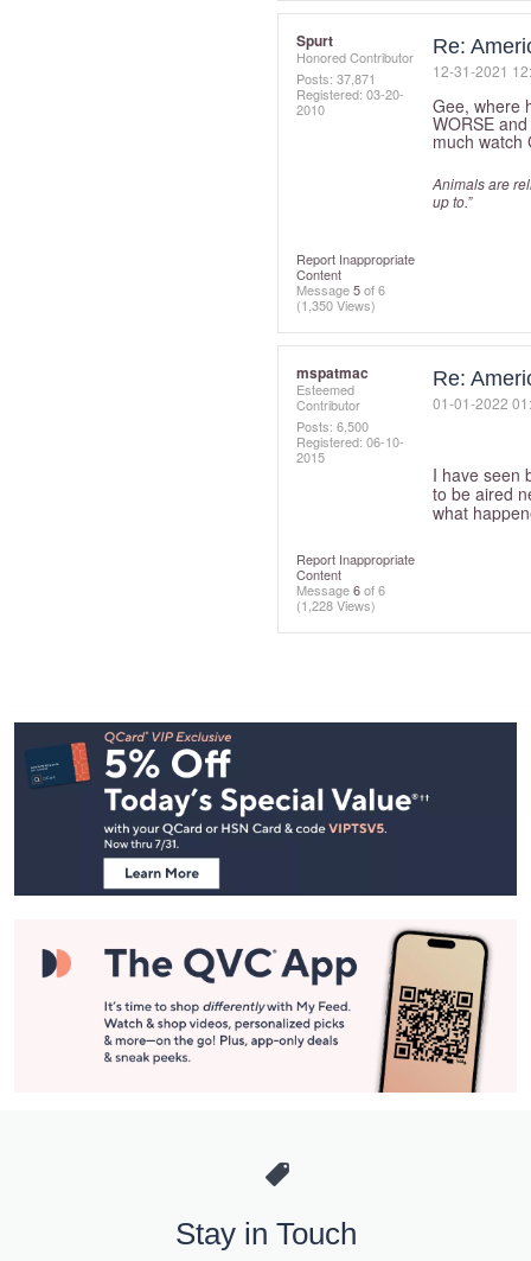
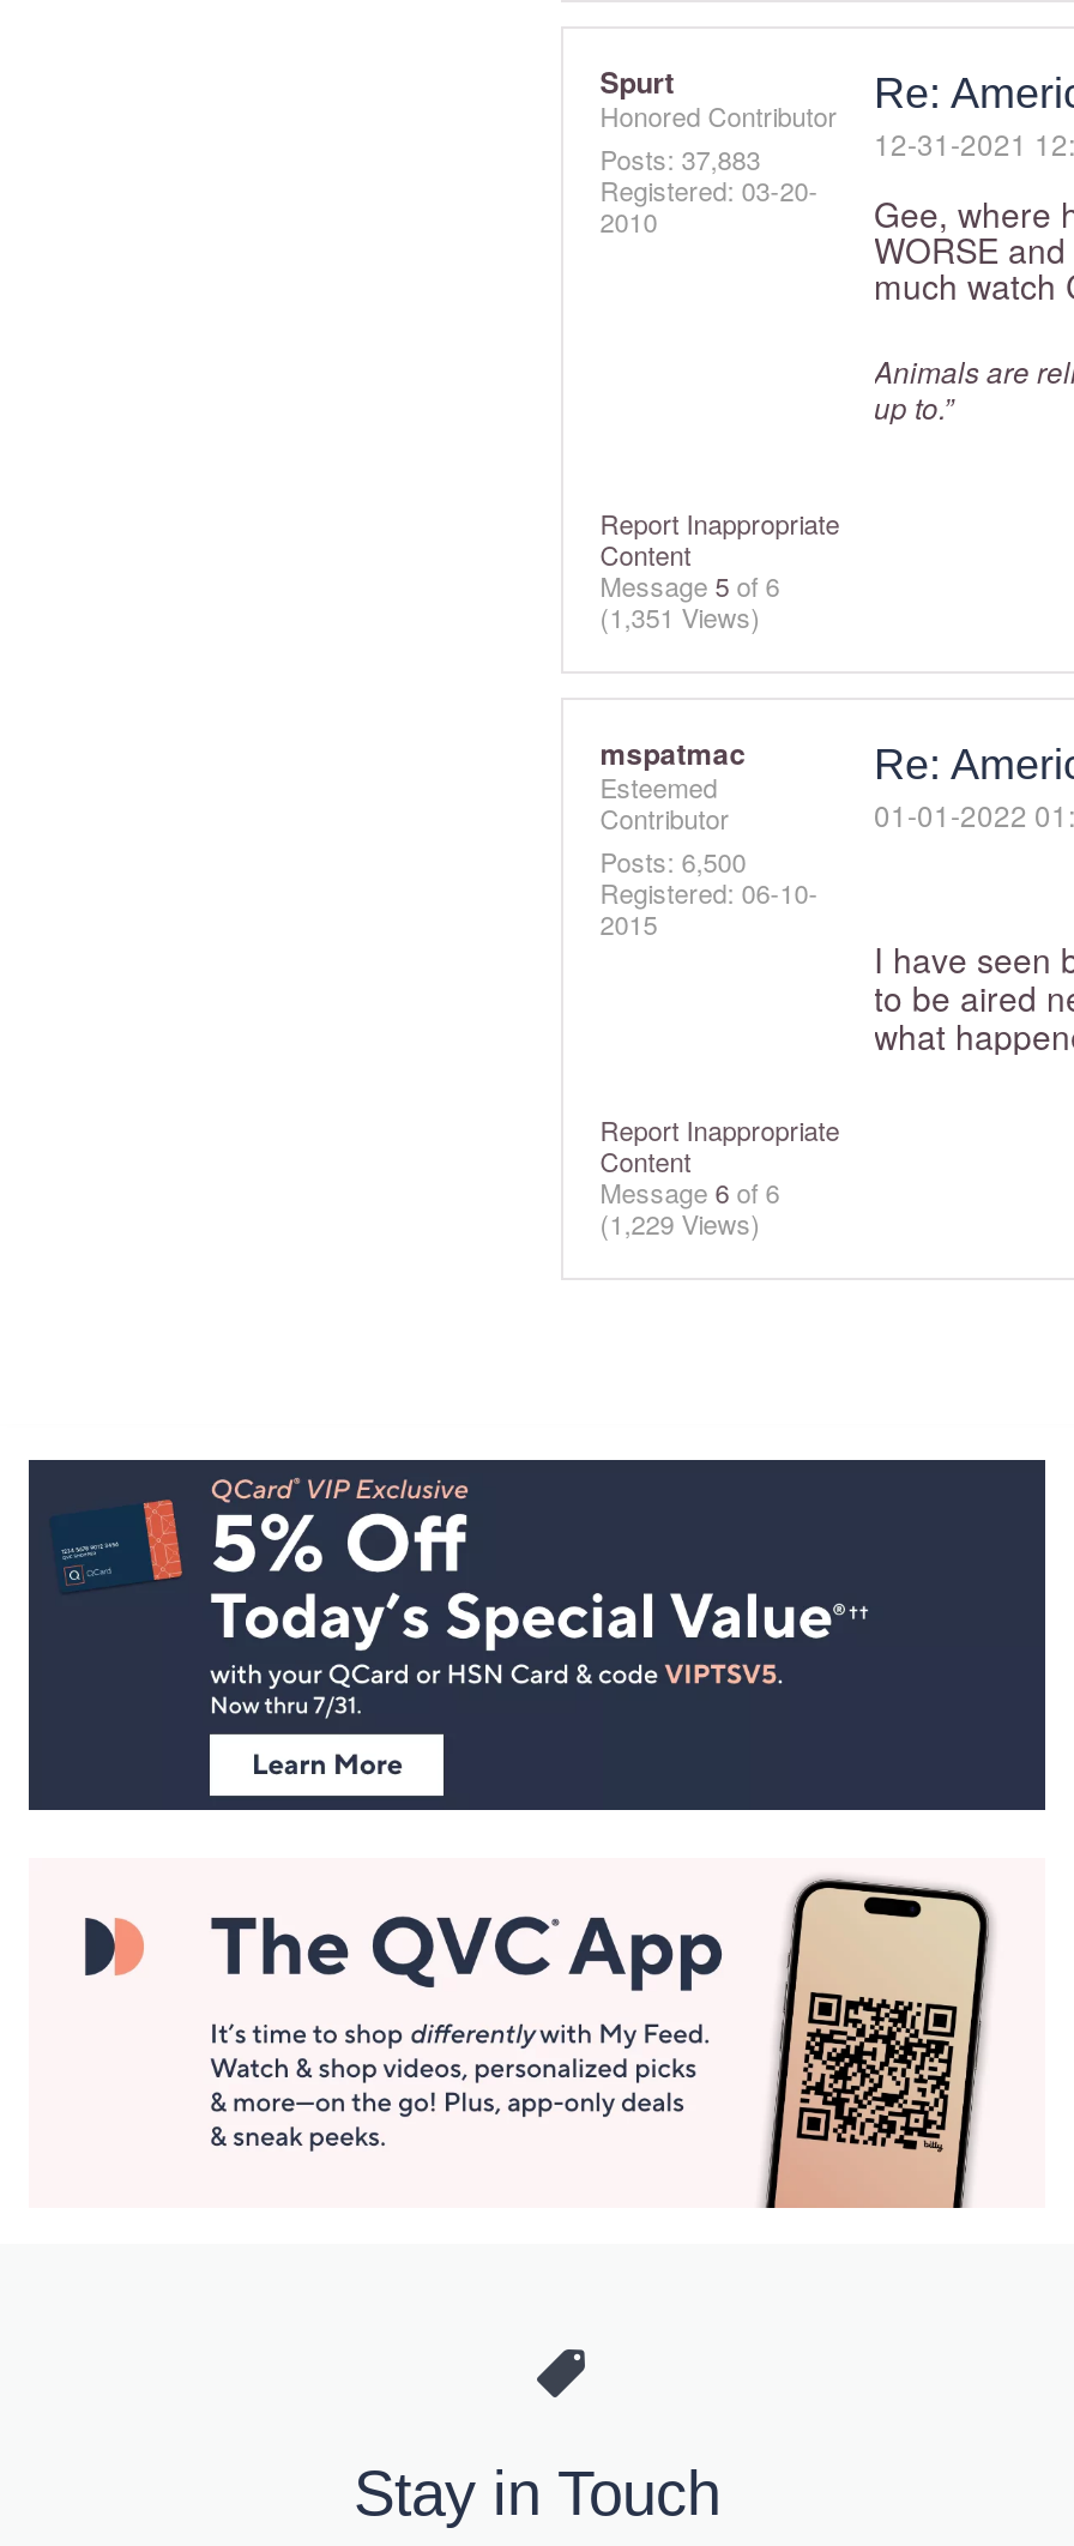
[297,69,376,88] Posts: 37,871 -> [600,139,760,177] Posts: 37,883
[297,295,376,314] (1,350 Views) -> [600,597,760,635] (1,351 Views)
[297,596,376,614] (1,228 Views) -> [600,1203,760,1242] (1,229 Views)

